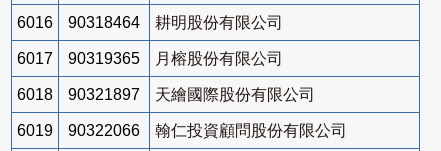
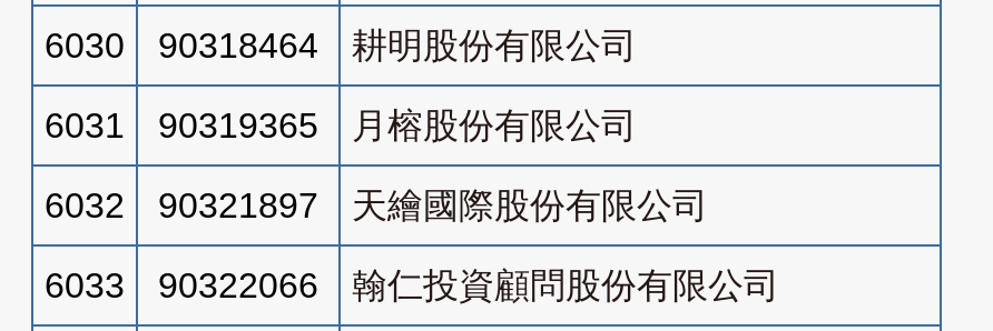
[17,14,283,31] 6016 90318464 耕明股份有限公司 -> [45,26,637,64] 6030 90318464 耕明股份有限公司
[17,50,283,67] 6017 90319365 月榕股份有限公司 -> [45,106,637,144] 6031 90319365 月榕股份有限公司
[17,86,315,103] 6018 90321897 天繪國際股份有限公司 -> [45,186,708,224] 6032 90321897 天繪國際股份有限公司
[17,122,347,139] 6019 90322066 翰仁投資顧問股份有限公司 -> [45,266,779,304] 6033 90322066 翰仁投資顧問股份有限公司

